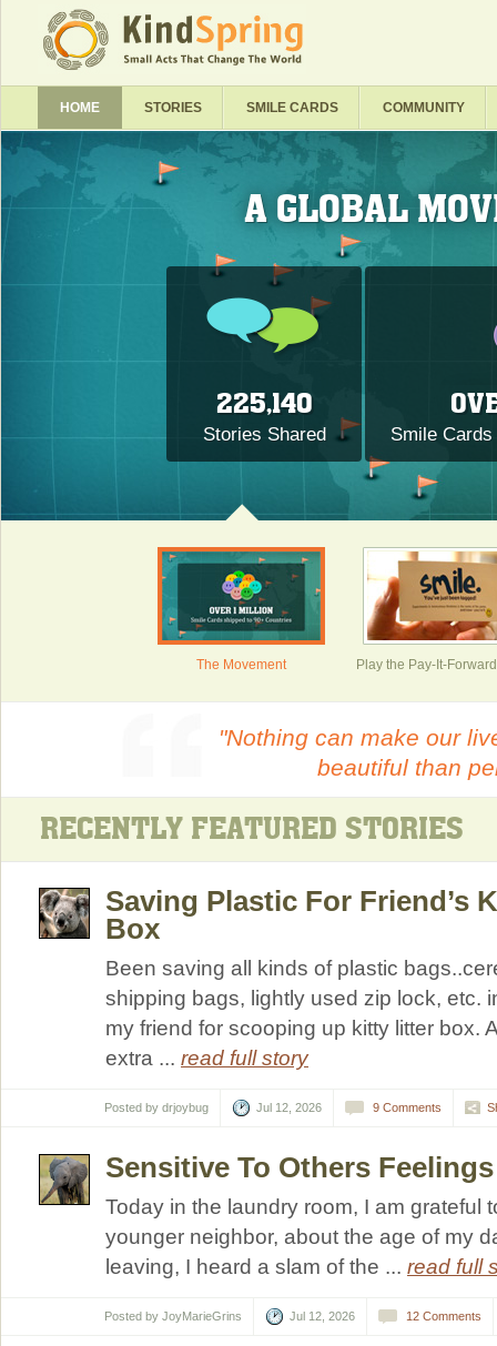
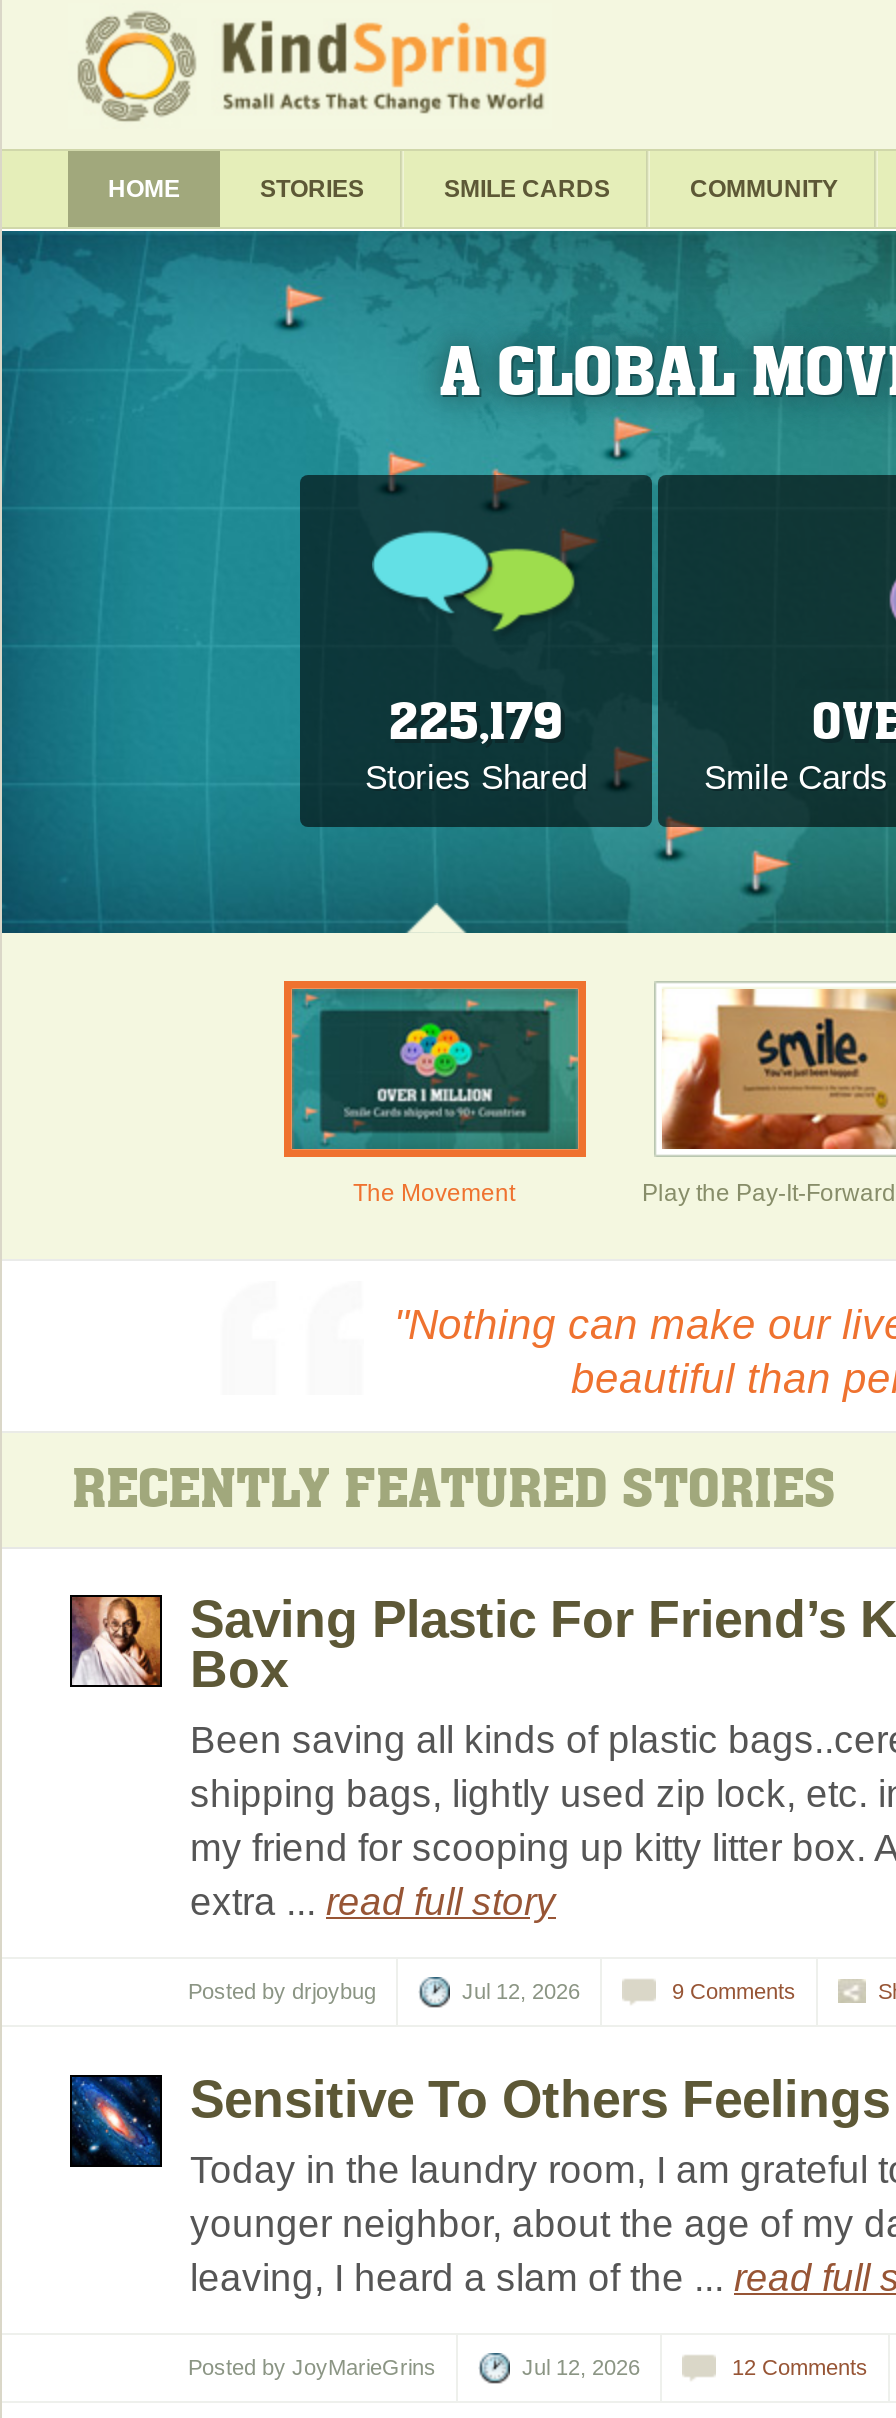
[216,388,312,421] 225,140 -> [389,695,563,753] 225,179
[39,888,90,939] [image] -> [70,1595,162,1687] [image]
[39,1154,90,1205] [image] -> [70,2075,162,2167] [image]

